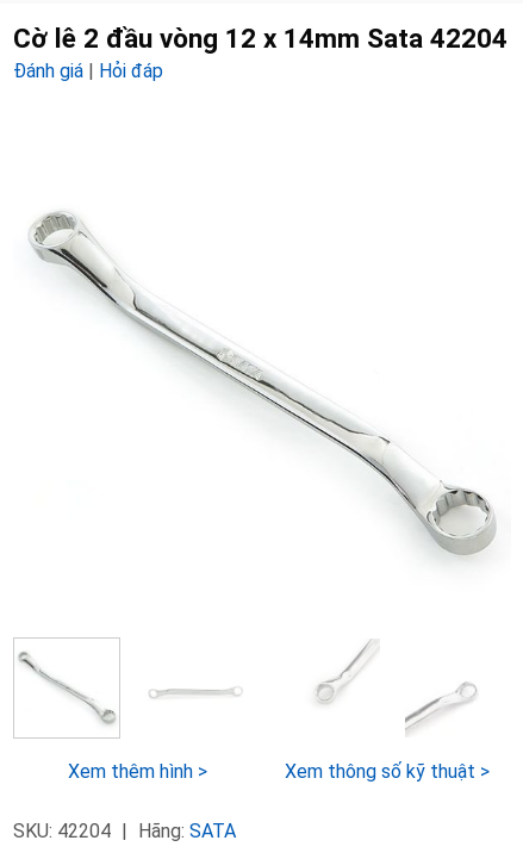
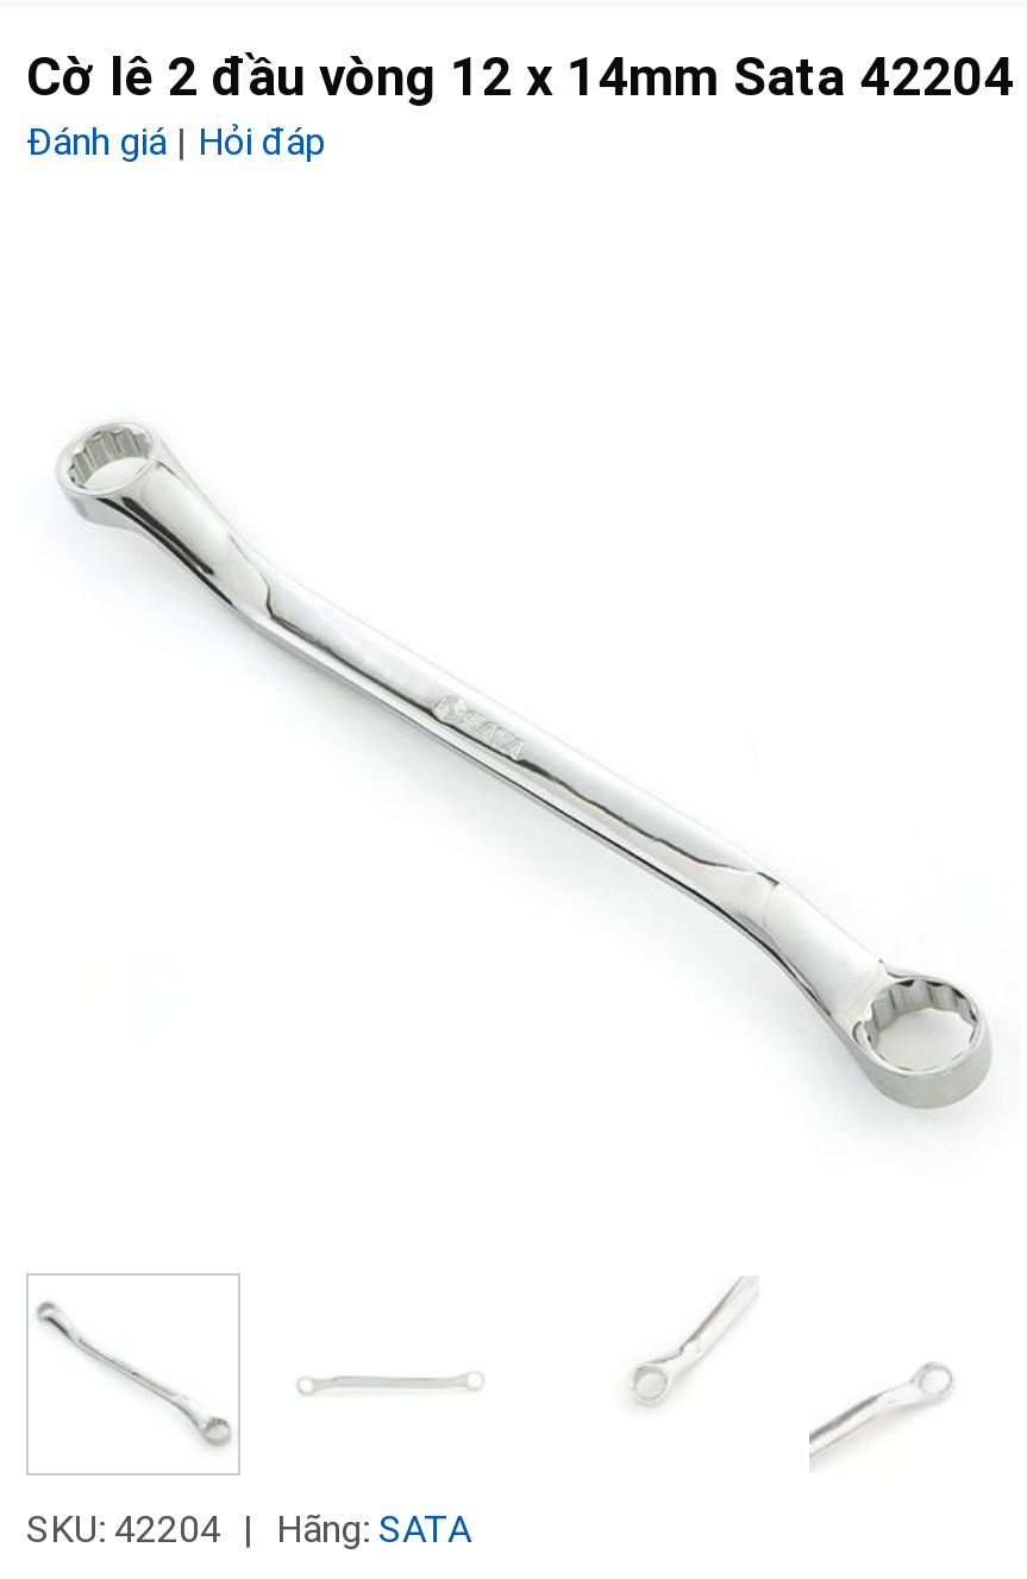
[68,760,489,783] Xem thêm hình > | Xem thông số kỹ thuật > -> none

